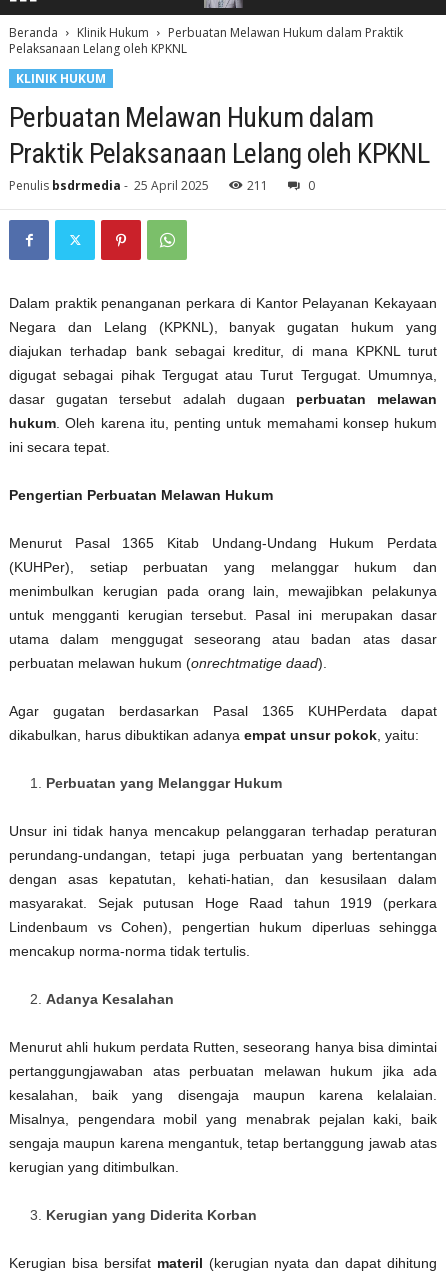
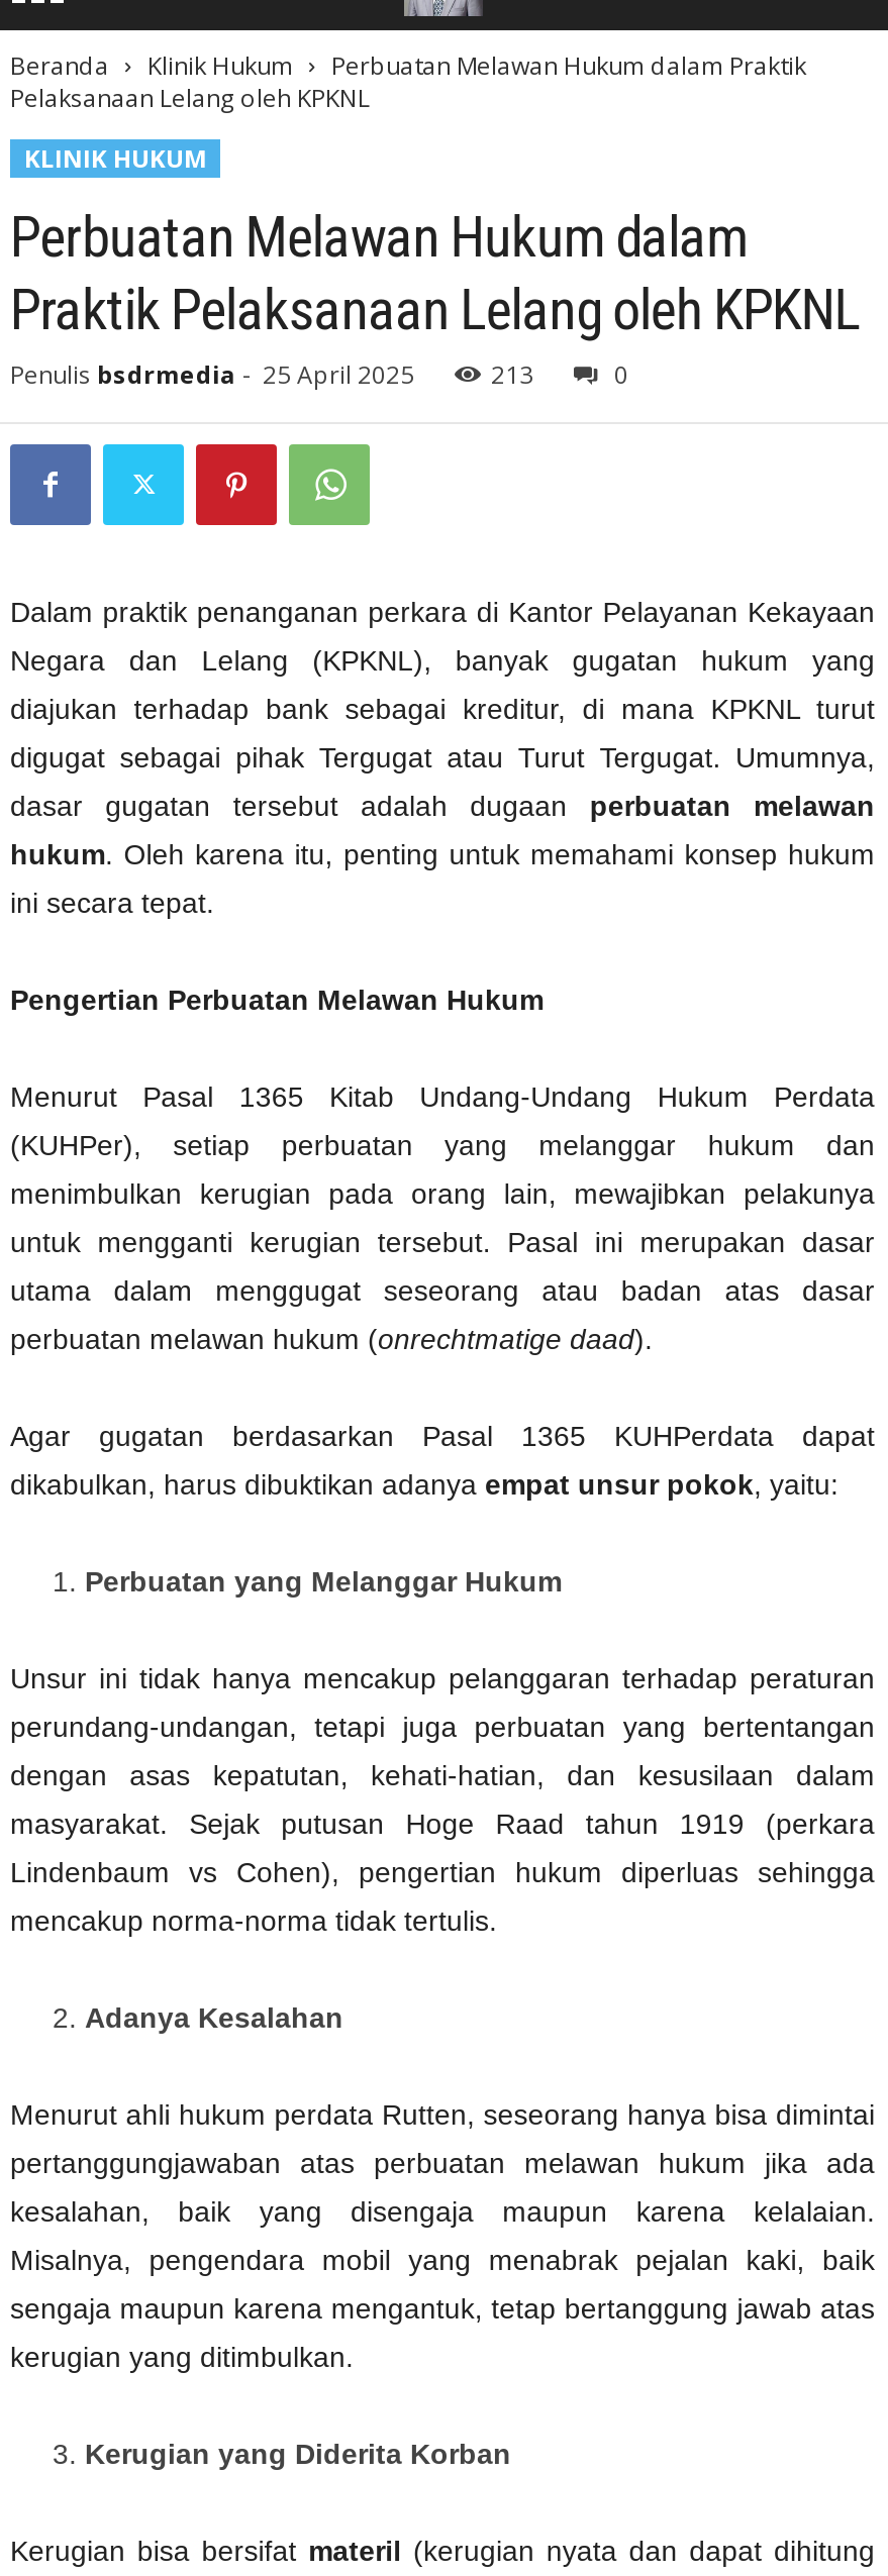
[247,177,268,194] 211 -> [491,357,533,392] 213

